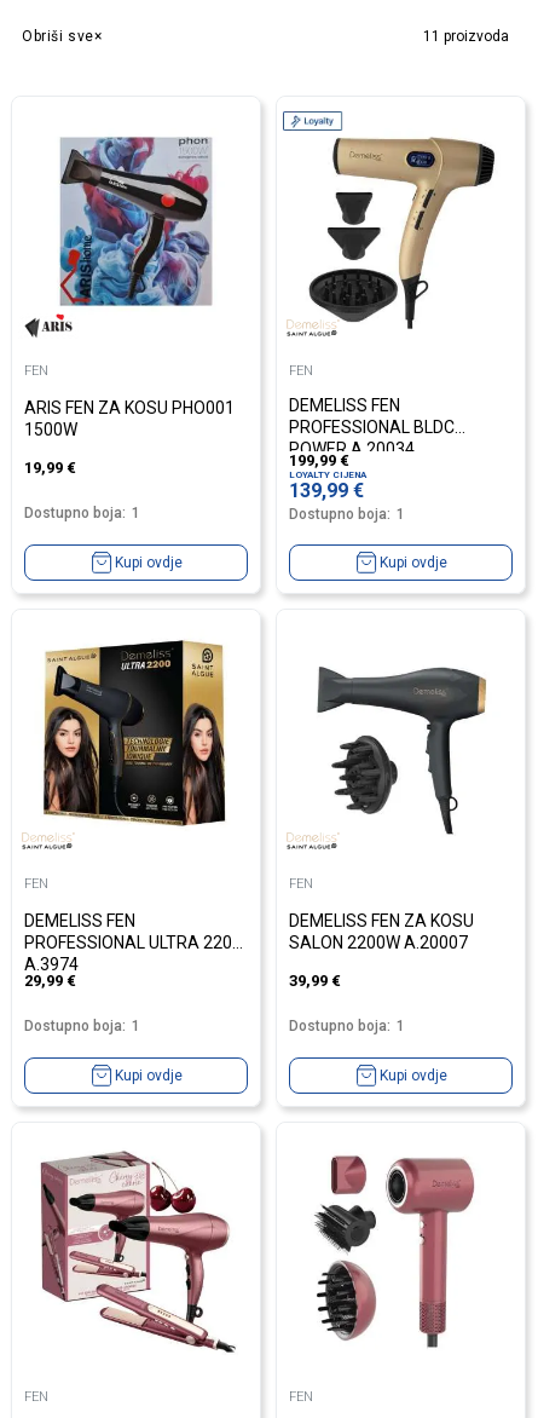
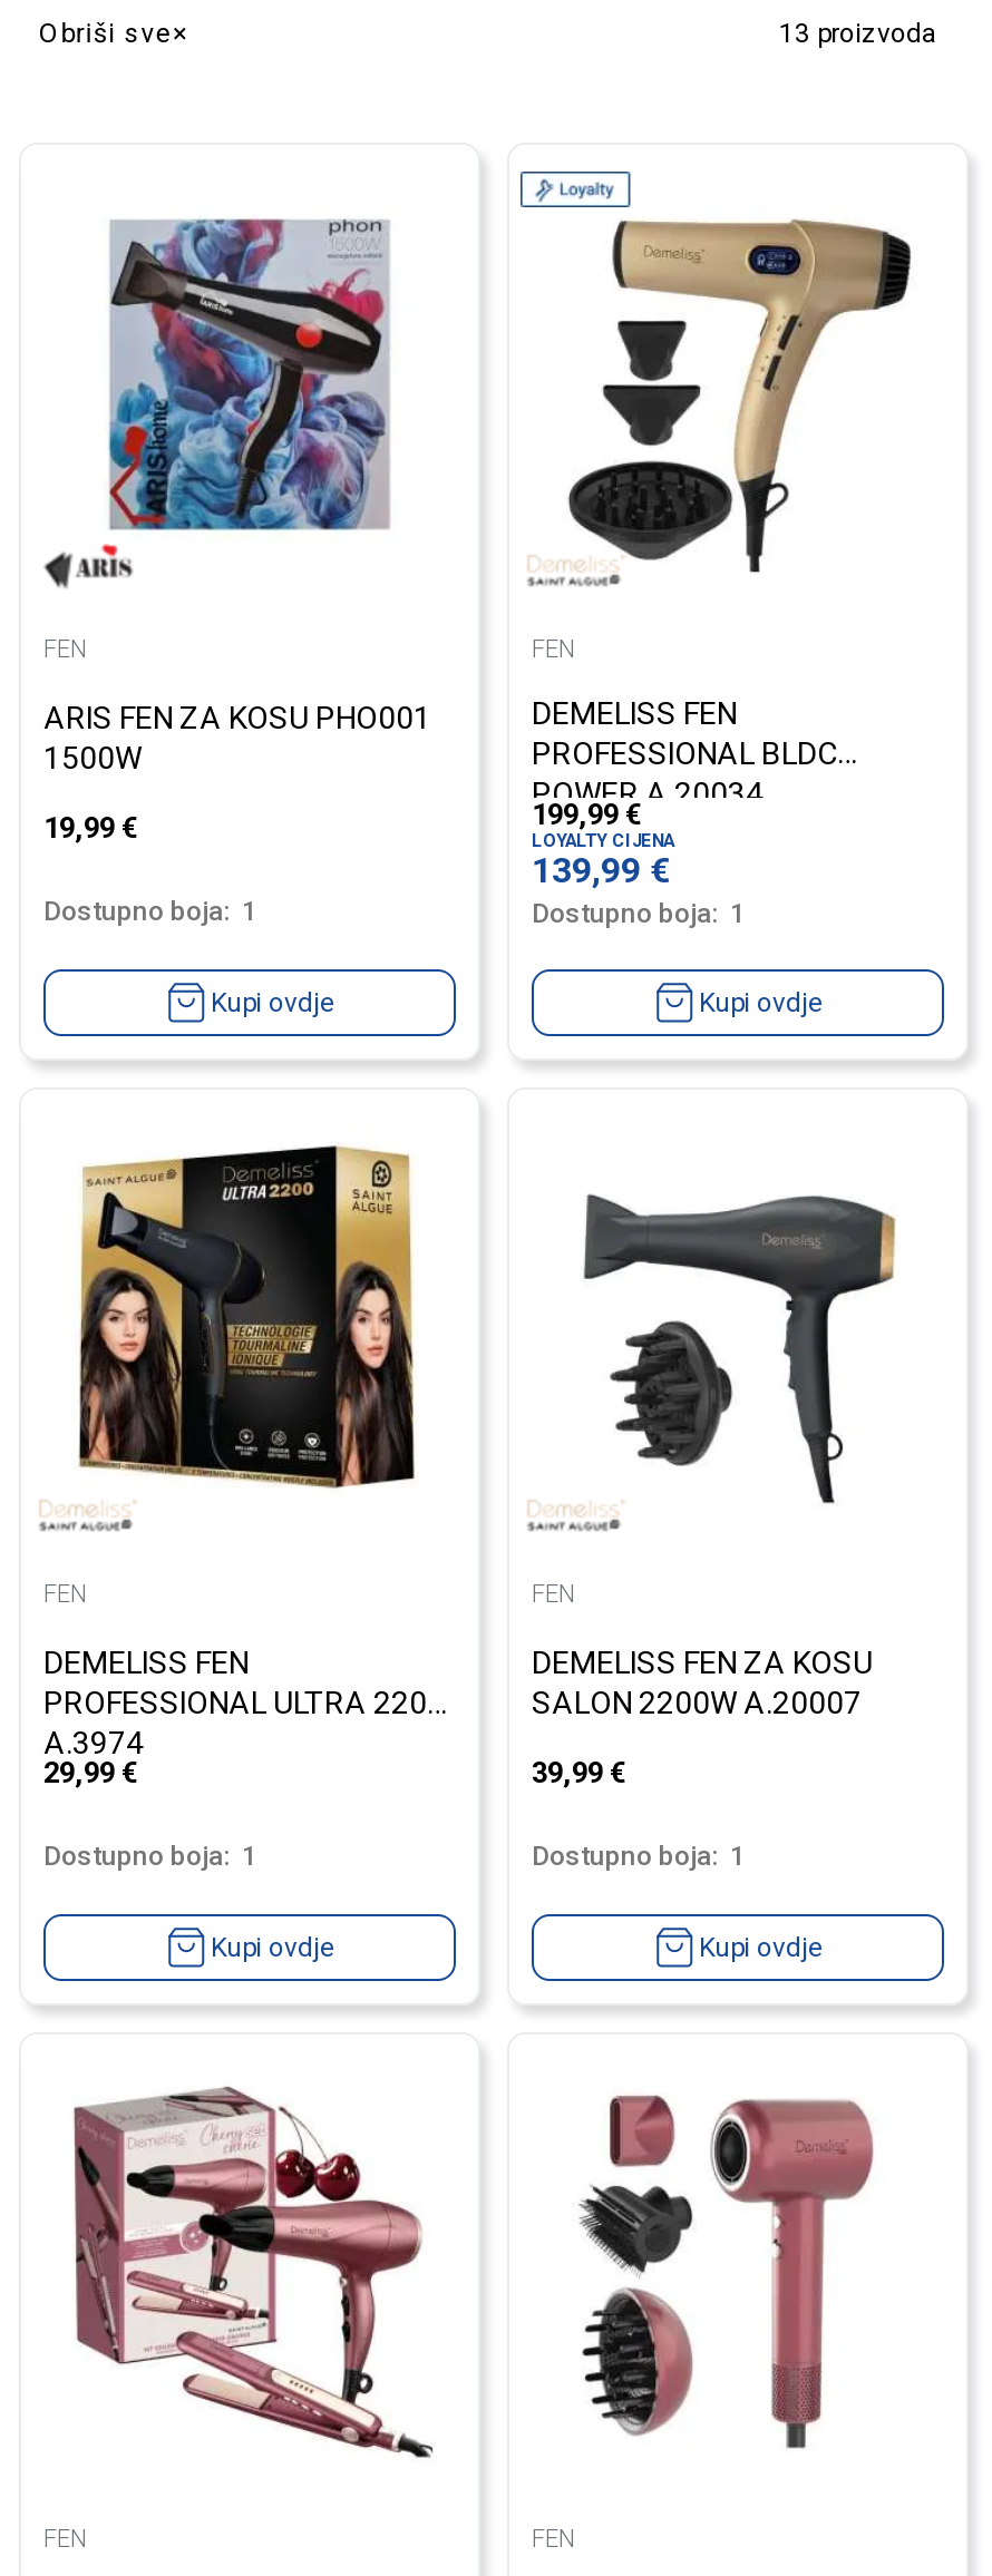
[423,28,509,45] 11 proizvoda -> [779,18,937,49] 13 proizvoda

